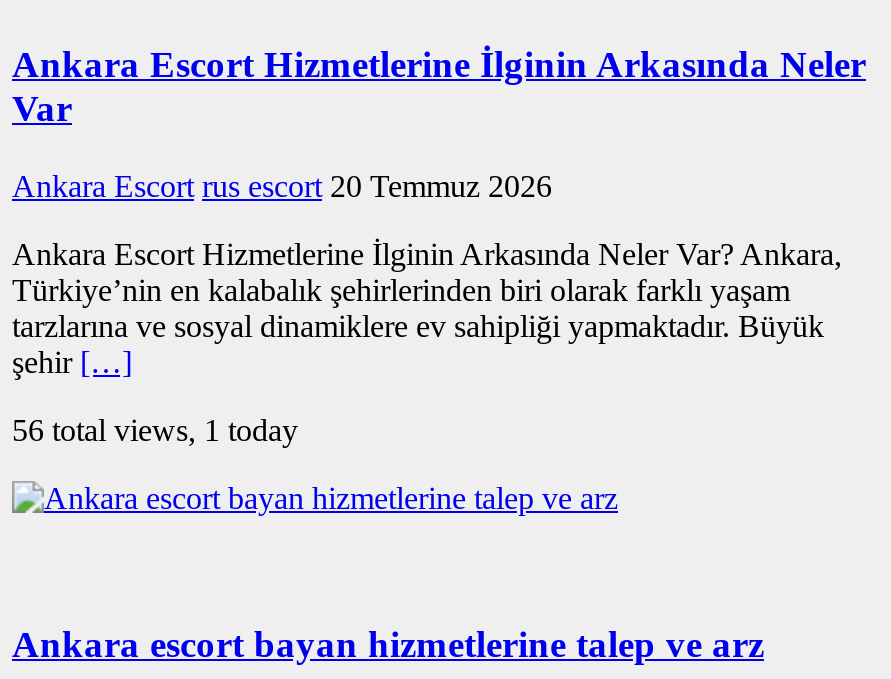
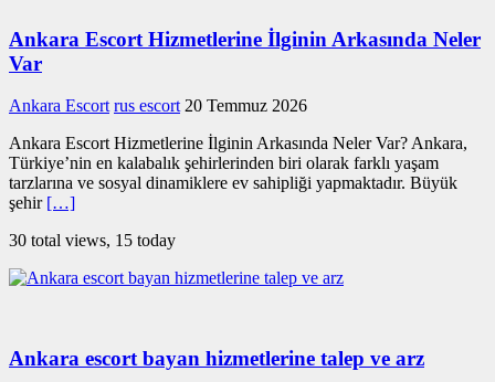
[12,413,298,447] 56 total views, 1 today -> [9,231,176,250] 30 total views, 15 today

